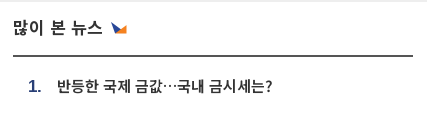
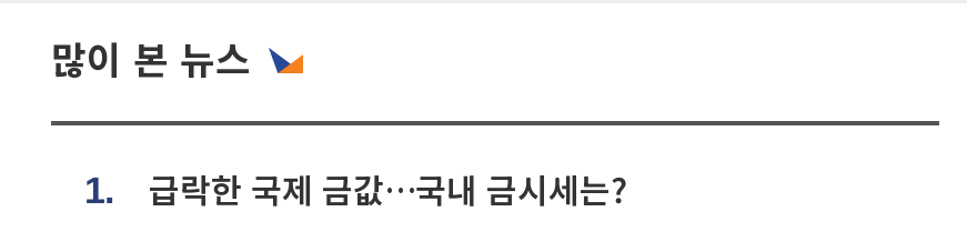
[57,75,273,96] 반등한 국제 금값…국내 금시세는? -> [149,165,628,211] 급락한 국제 금값…국내 금시세는?

